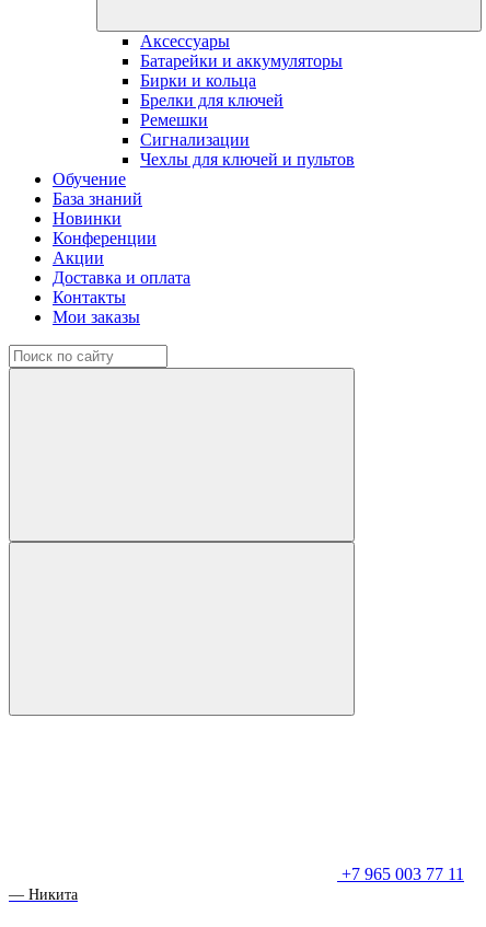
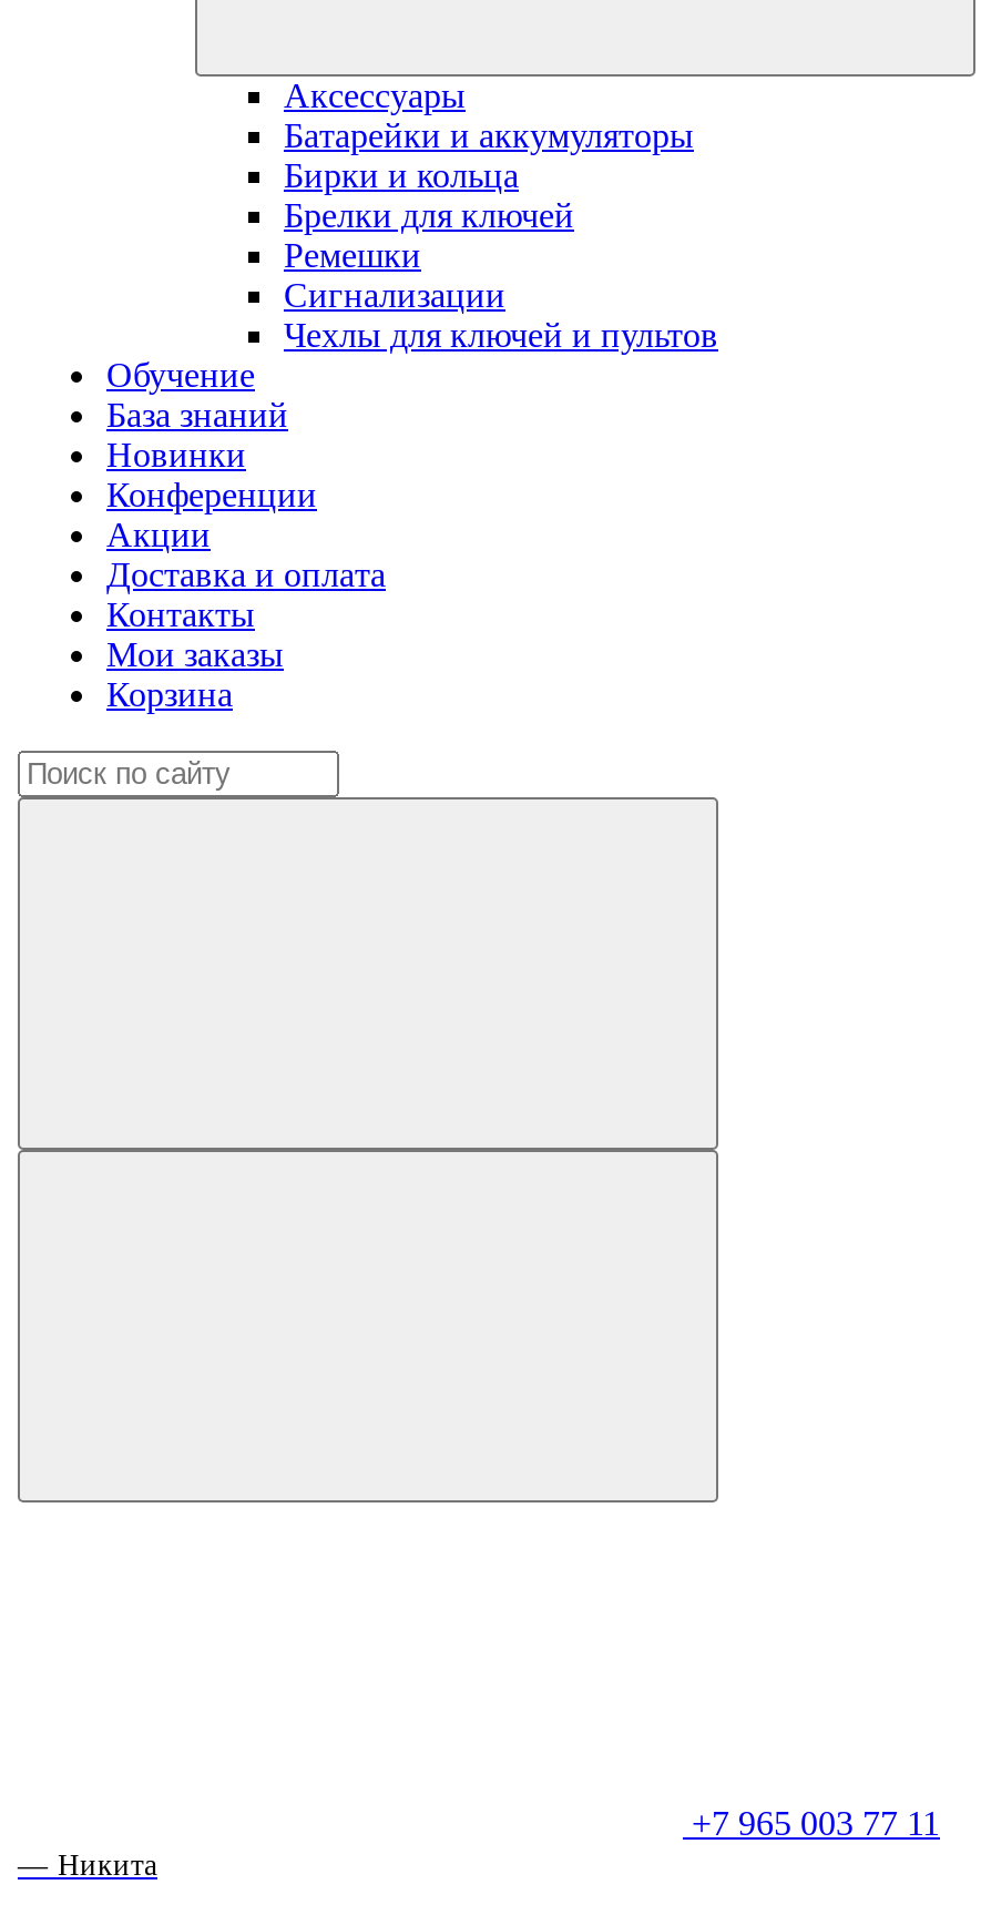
none -> [106,675,233,713] Корзина

